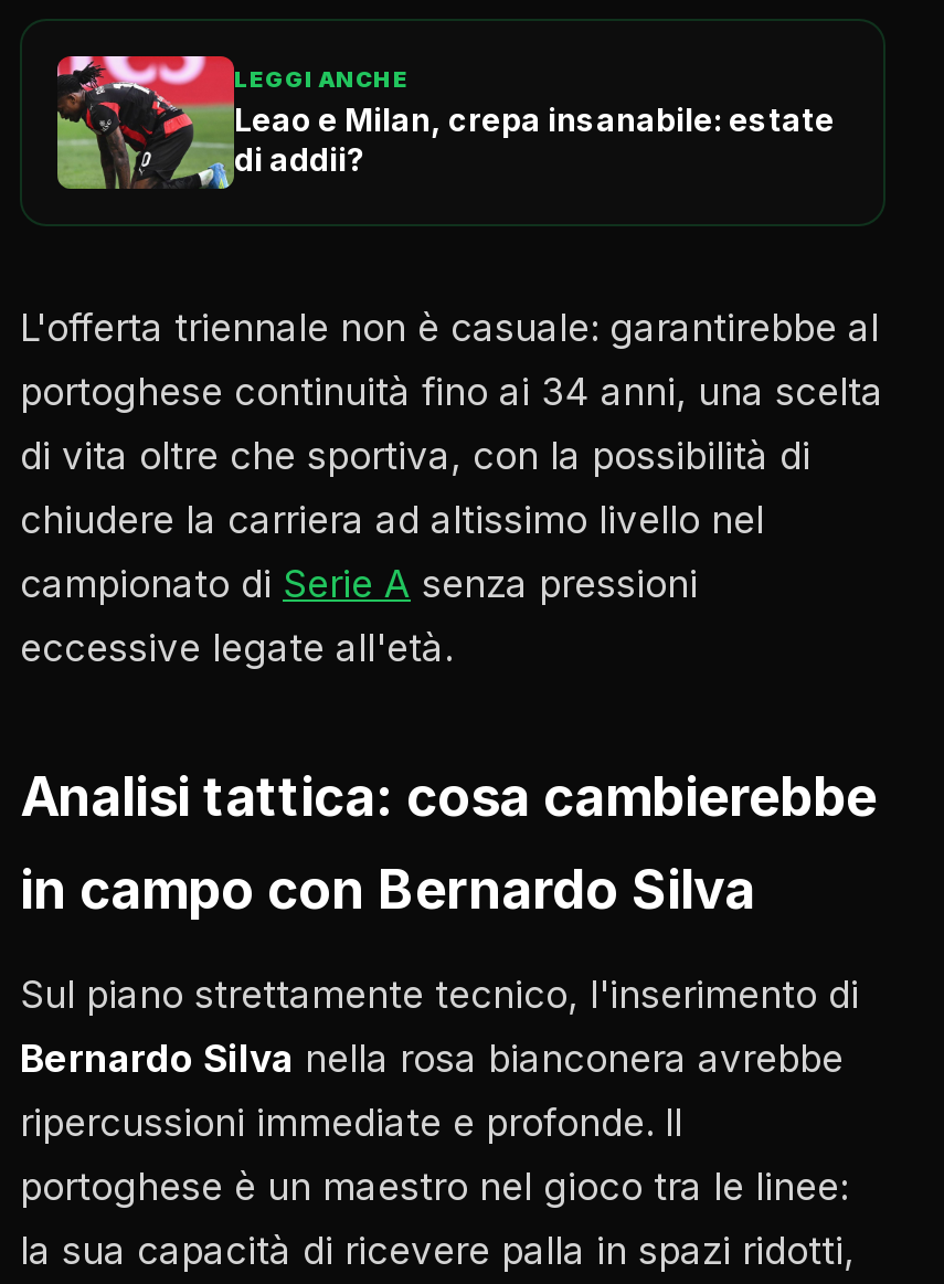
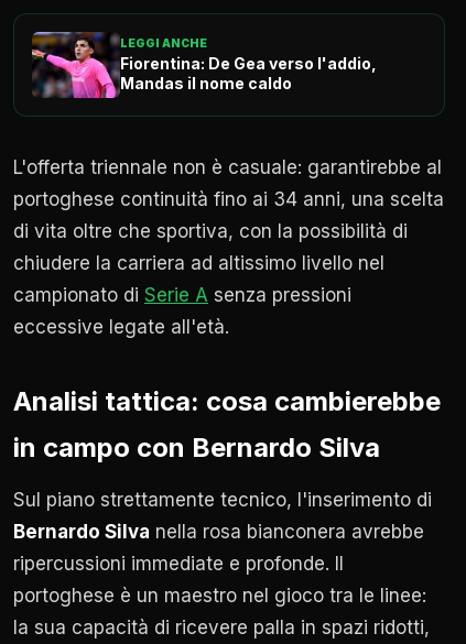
[55,54,835,191] [image] | Leao e Milan, crepa insanabile: estate | di addii? -> [31,31,377,99] [image] | Fiorentina: De Gea verso l'addio, | Mandas il nome caldo

